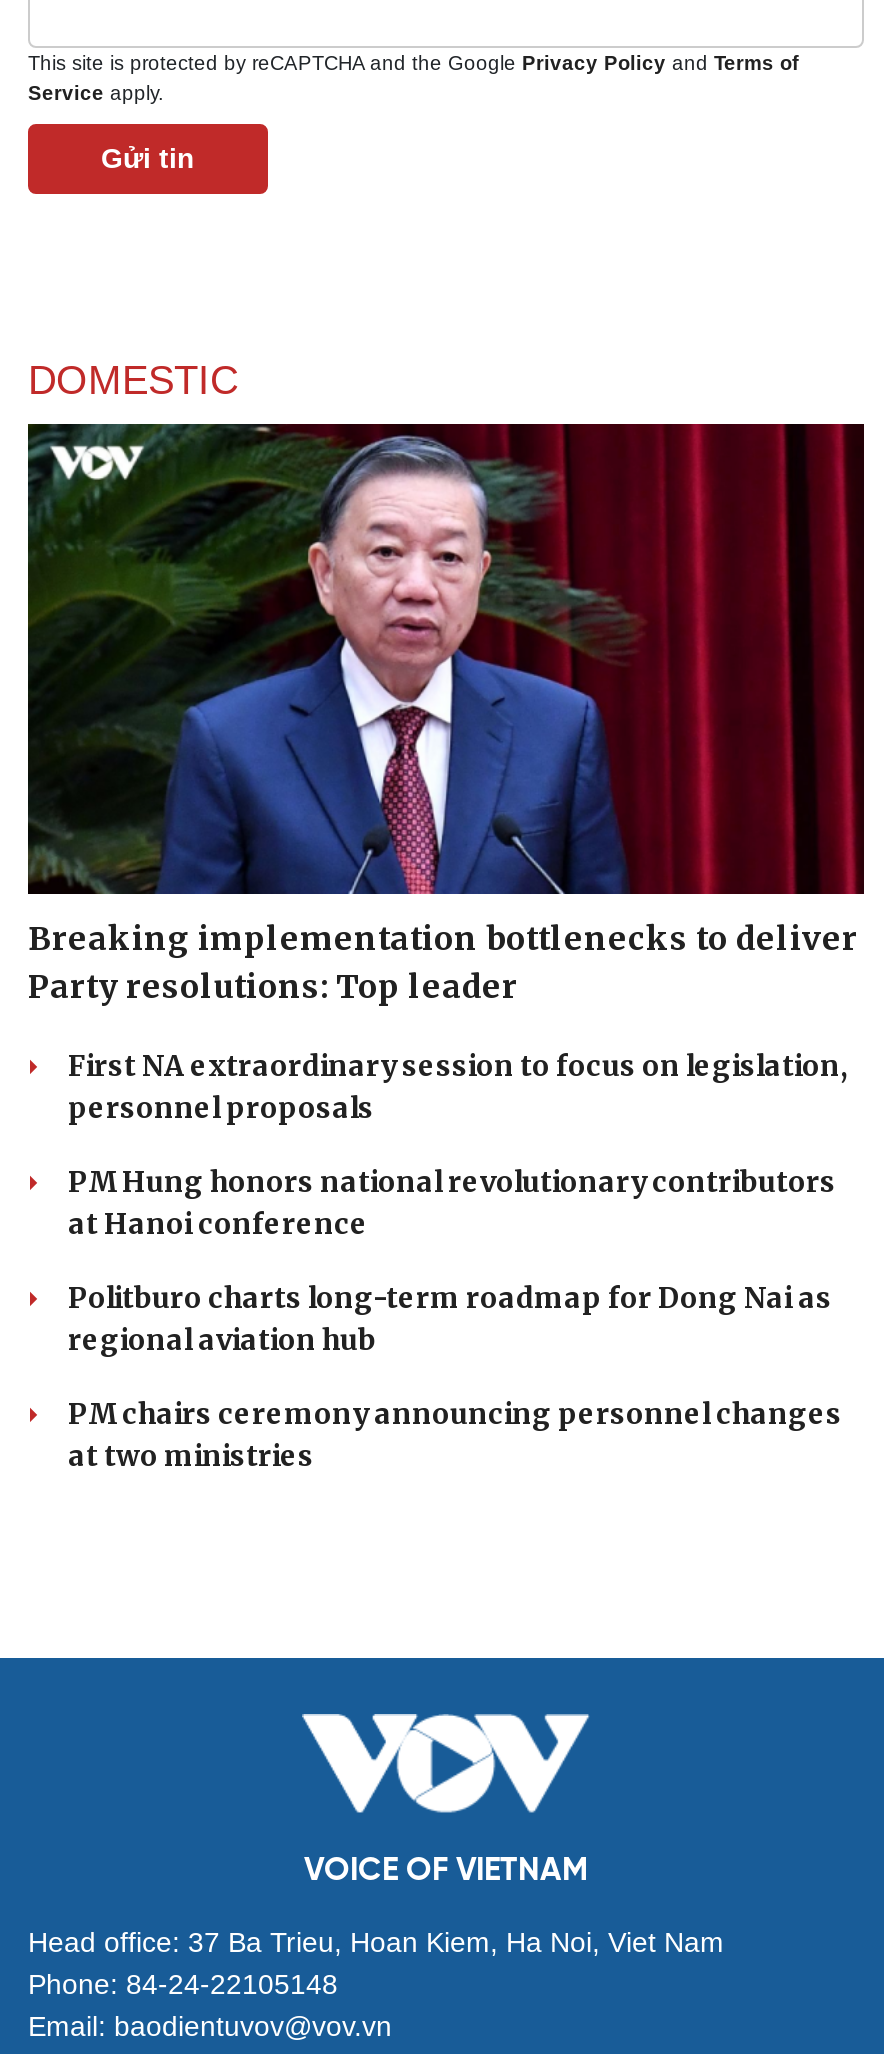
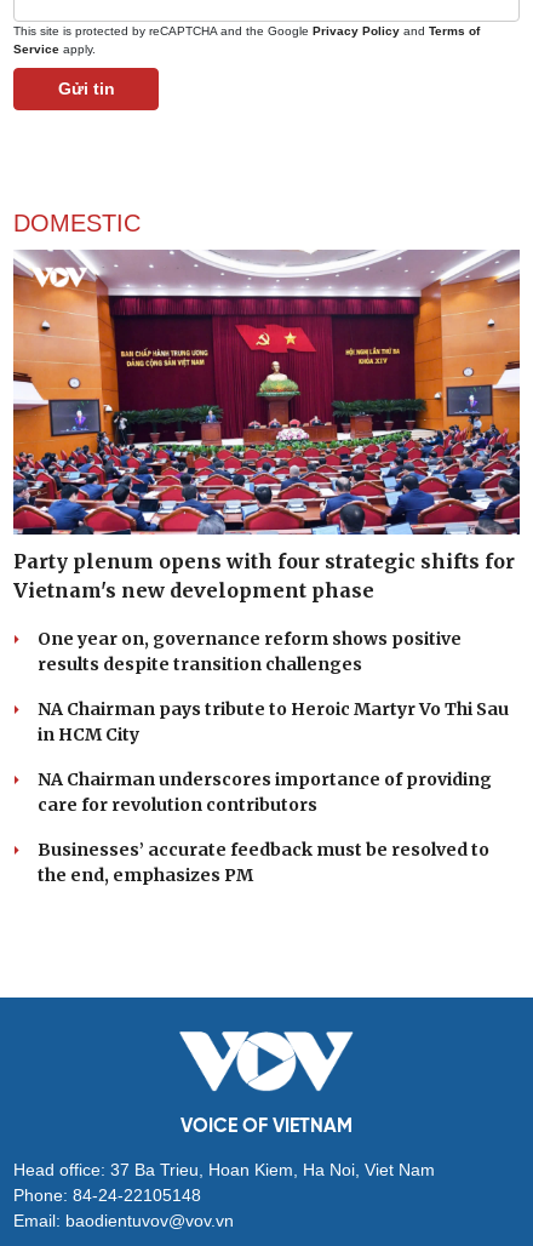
[26,422,866,1007] [image] | Breaking implementation bottlenecks to deliver | Party resolutions: Top leader -> [12,250,521,603] [image] | Party plenum opens with four strategic shifts for | Vietnam's new development phase
[68,1049,848,1127] First NA extraordinary session to focus on legislation, | personnel proposals -> [38,628,462,676] One year on, governance reform shows positive | results despite transition challenges
[68,1165,836,1243] PM Hung honors national revolutionary contributors | at Hanoi conference -> [38,699,509,746] NA Chairman pays tribute to Heroic Martyr Vo Thi Sau | in HCM City
[68,1281,832,1359] Politburo charts long-term roadmap for Dong Nai as | regional aviation hub -> [38,769,492,816] NA Chairman underscores importance of providing | care for revolution contributors
[68,1397,842,1475] PM chairs ceremony announcing personnel changes | at two ministries -> [38,839,489,887] Businesses’ accurate feedback must be resolved to | the end, emphasizes PM

